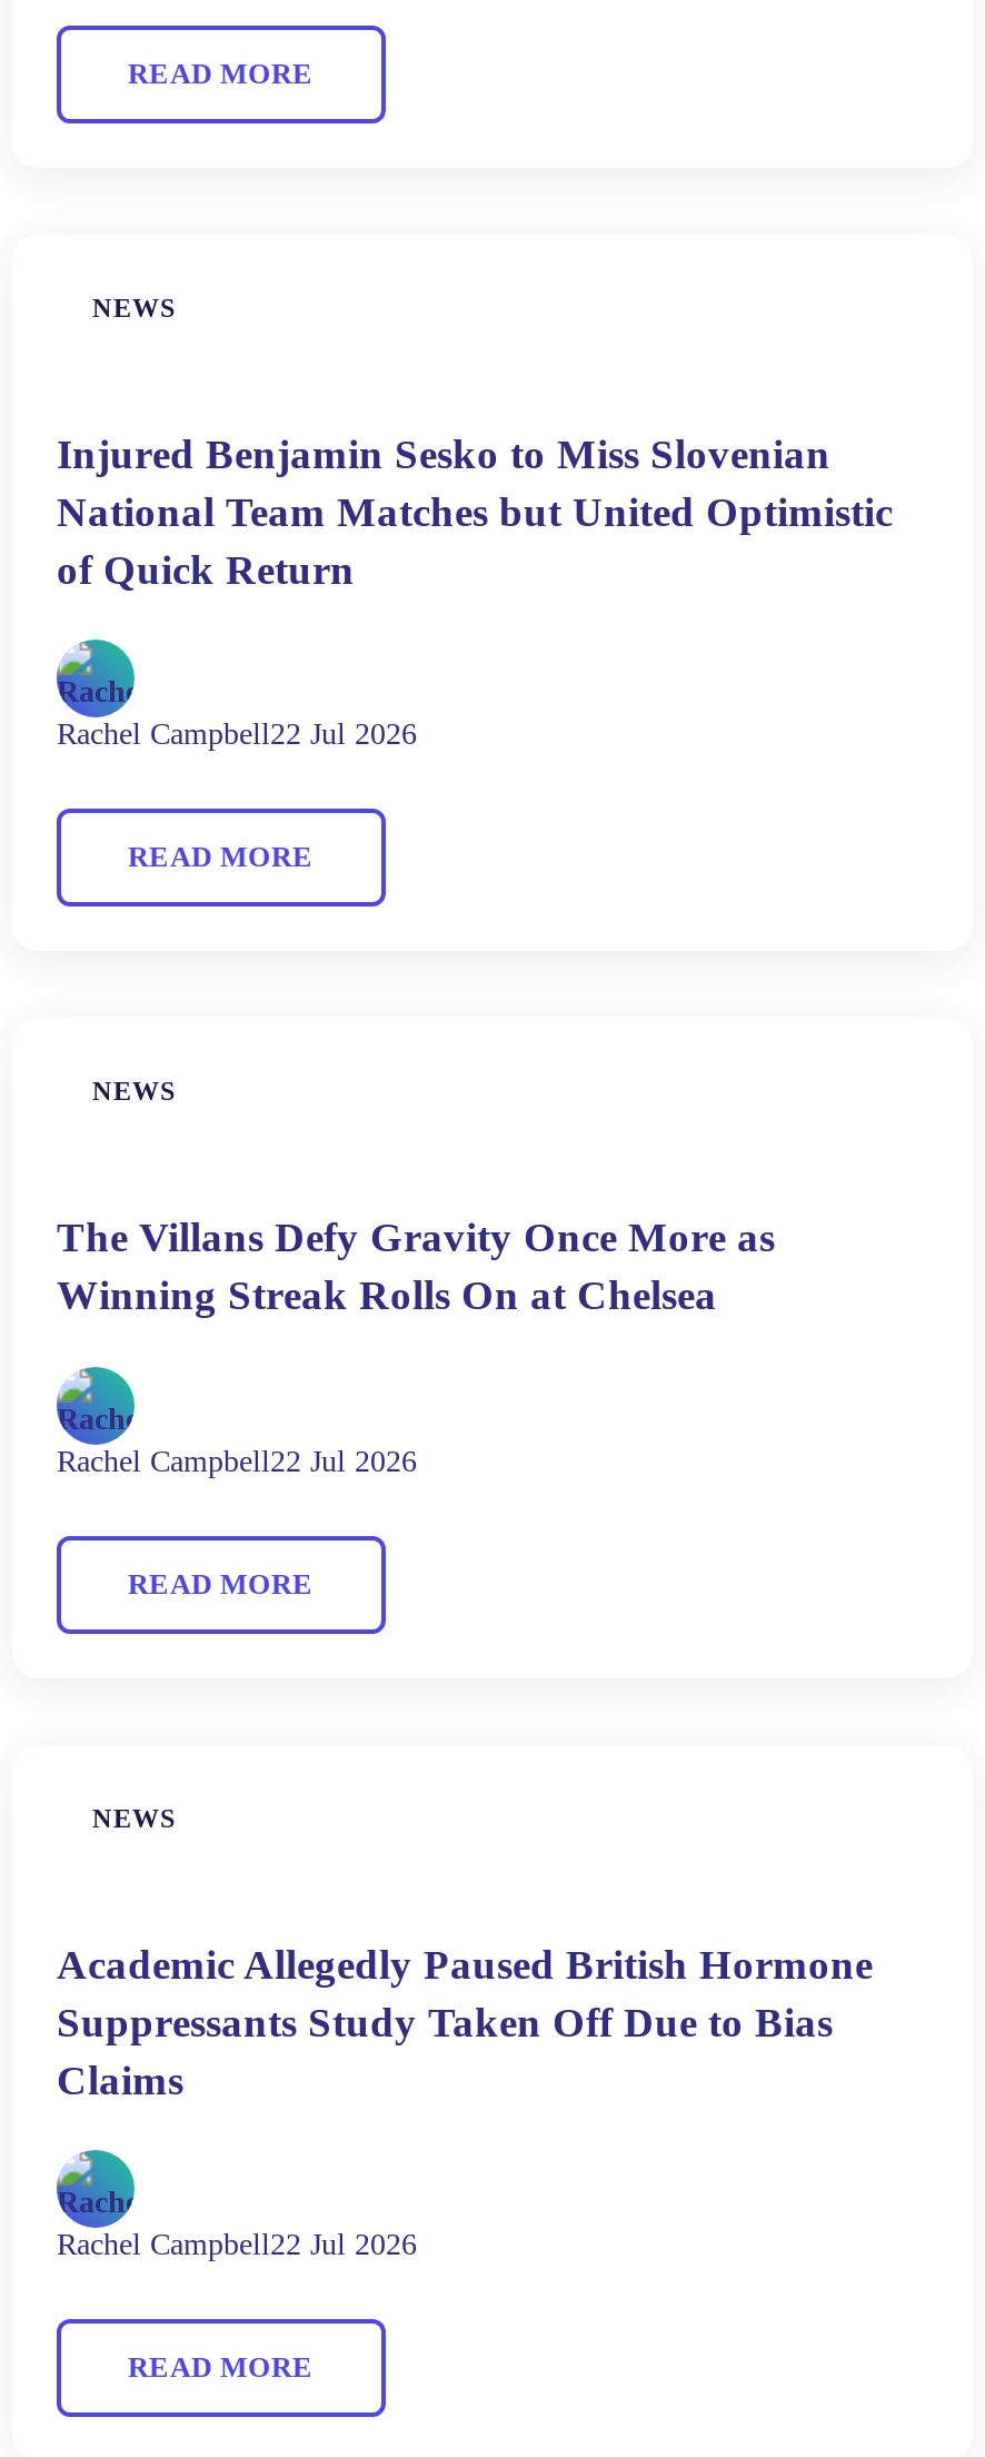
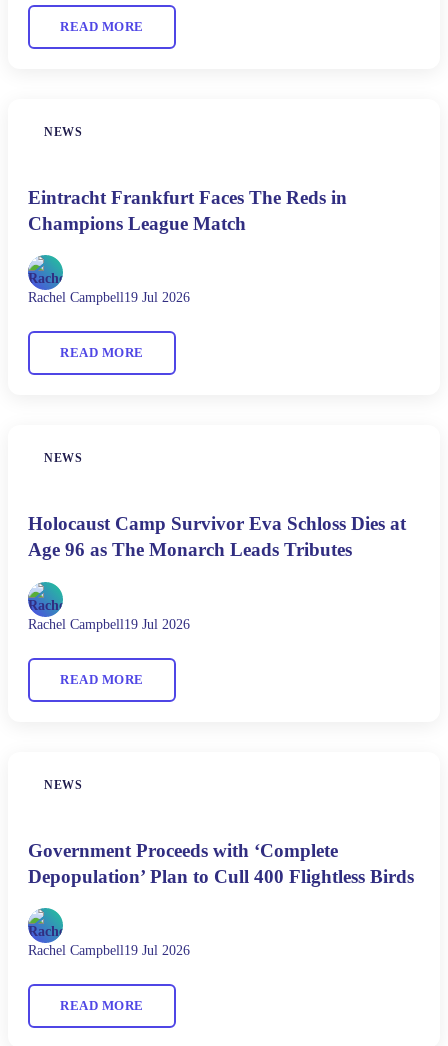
[57,430,893,592] Injured Benjamin Sesko to Miss Slovenian | National Team Matches but United Optimistic | of Quick Return -> [28,187,347,234] Eintracht Frankfurt Faces The Reds in | Champions League Match
[57,718,417,752] Rachel Campbell22 Jul 2026 -> [28,290,190,305] Rachel Campbell19 Jul 2026
[57,1214,775,1318] The Villans Defy Gravity Once More as | Winning Streak Rolls On at Chelsea -> [28,513,406,560] Holocaust Camp Survivor Eva Schloss Dies at | Age 96 as The Monarch Leads Tributes
[57,1444,417,1478] Rachel Campbell22 Jul 2026 -> [28,617,190,632] Rachel Campbell19 Jul 2026
[57,1940,873,2102] Academic Allegedly Paused British Hormone | Suppressants Study Taken Off Due to Bias | Claims -> [28,839,414,886] Government Proceeds with ‘Complete | Depopulation’ Plan to Cull 400 Flightless Birds
[57,2228,417,2262] Rachel Campbell22 Jul 2026 -> [28,943,190,958] Rachel Campbell19 Jul 2026

